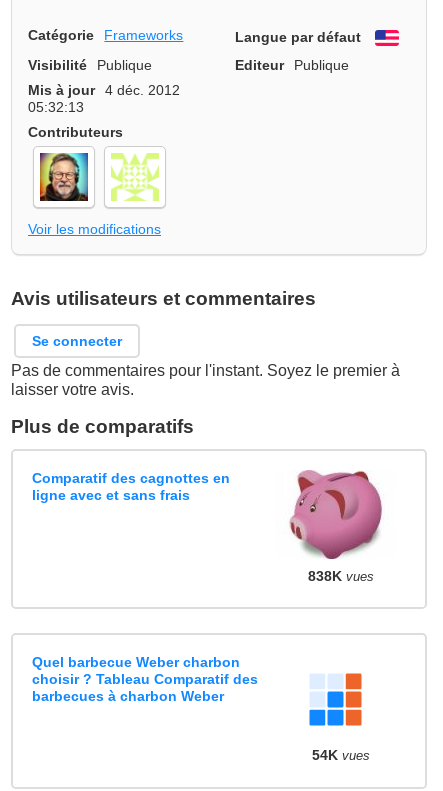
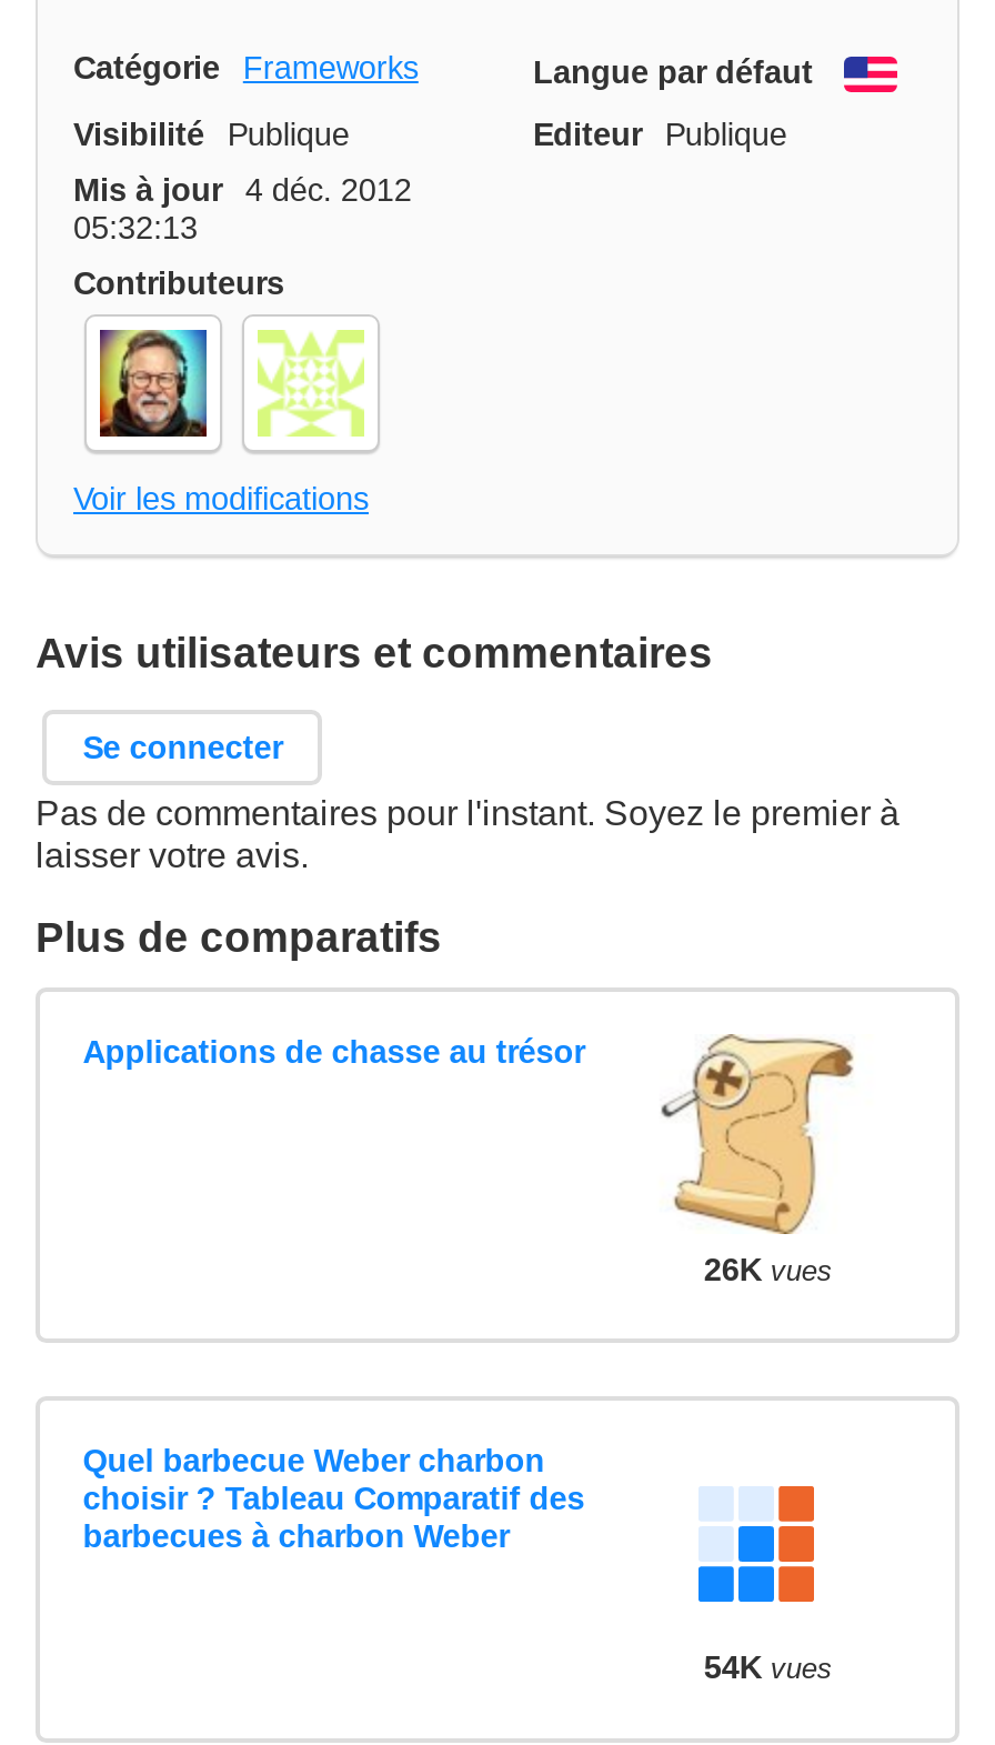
[32,470,230,503] Comparatif des cagnottes en | ligne avec et sans frais -> [83,1035,585,1071] Applications de chasse au trésor
[288,469,383,584] [image] | 838K vues -> [655,1032,860,1287] [image] | 26K vues

